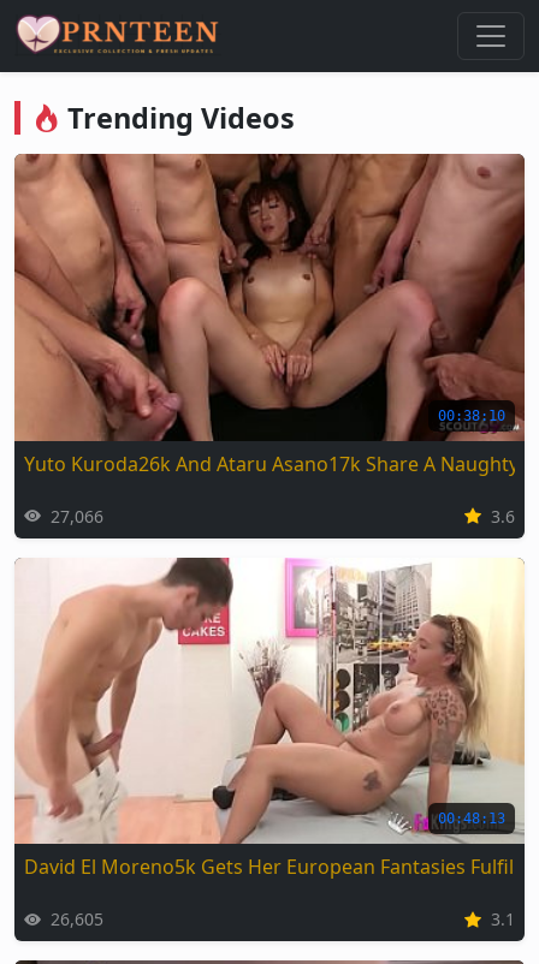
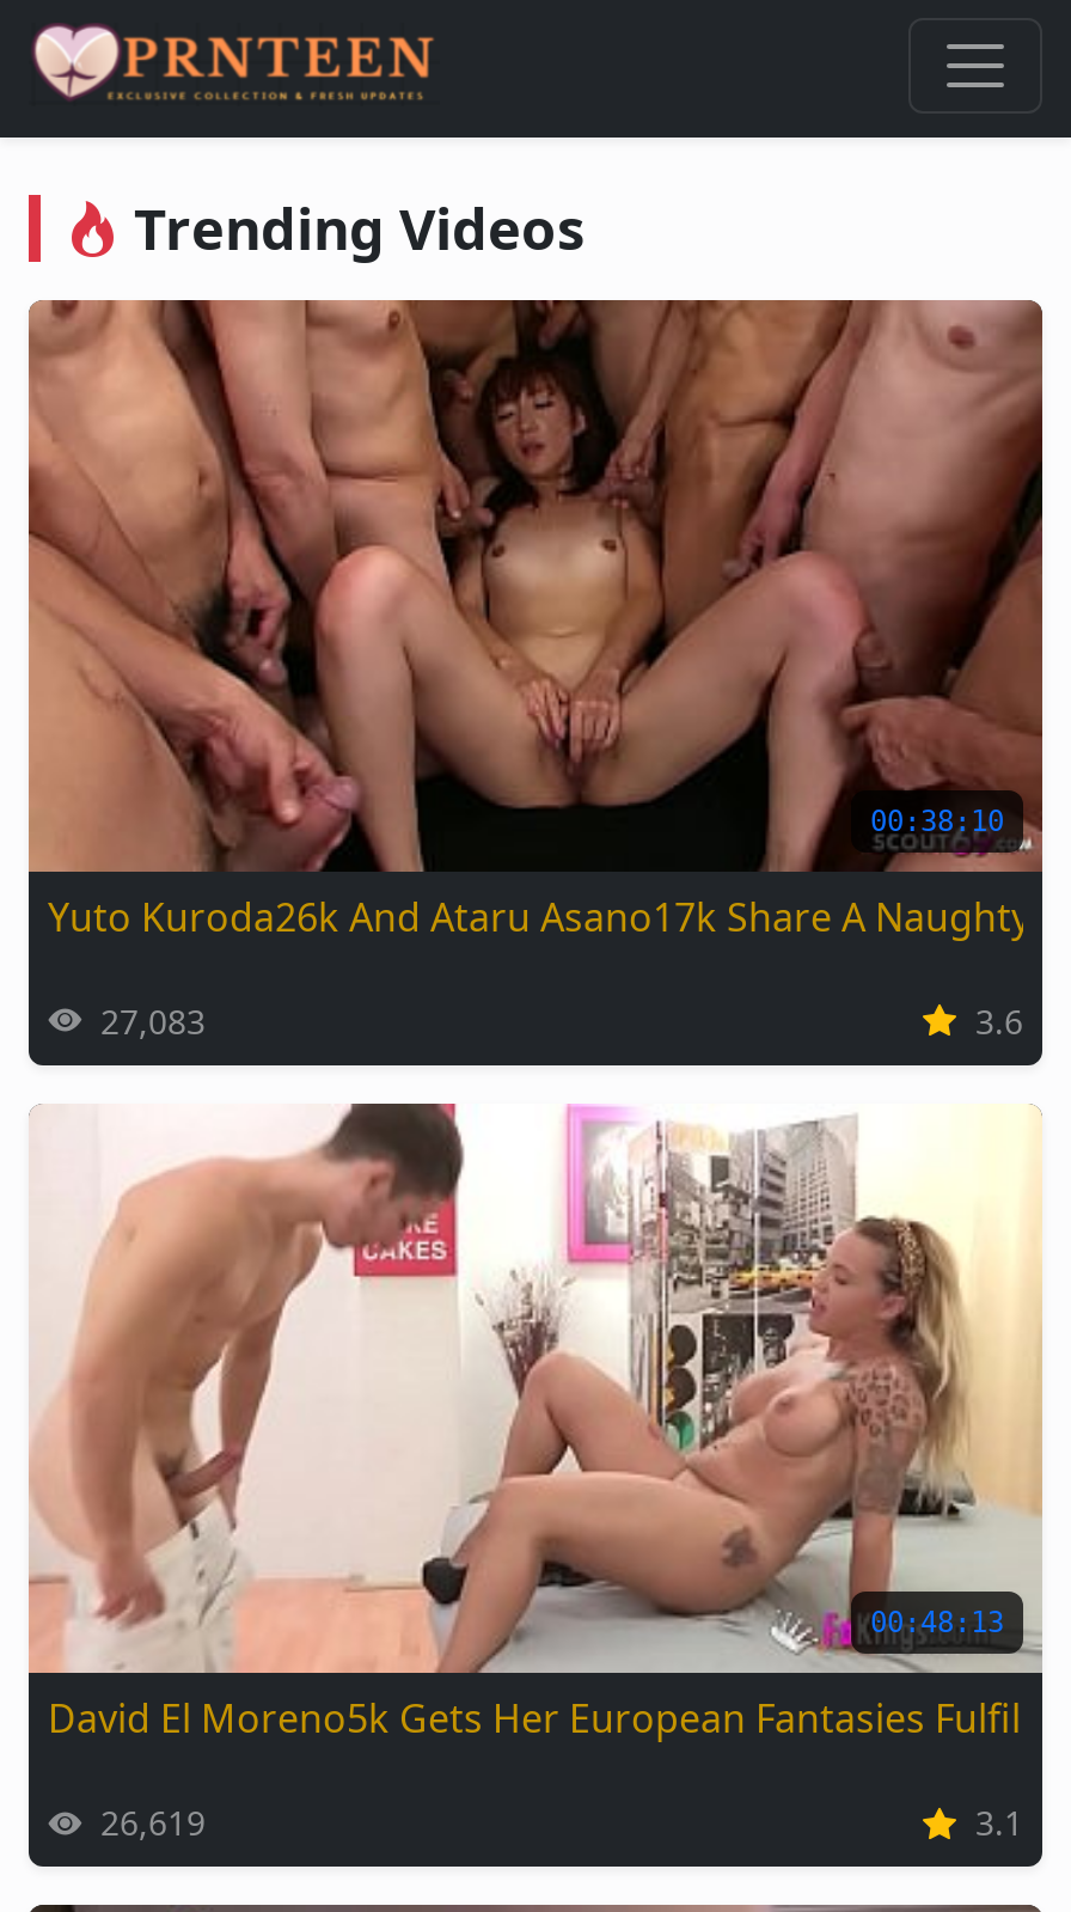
[46,504,103,527] 27,066 -> [91,997,206,1043] 27,083
[46,908,103,930] 26,605 -> [91,1800,206,1845] 26,619

